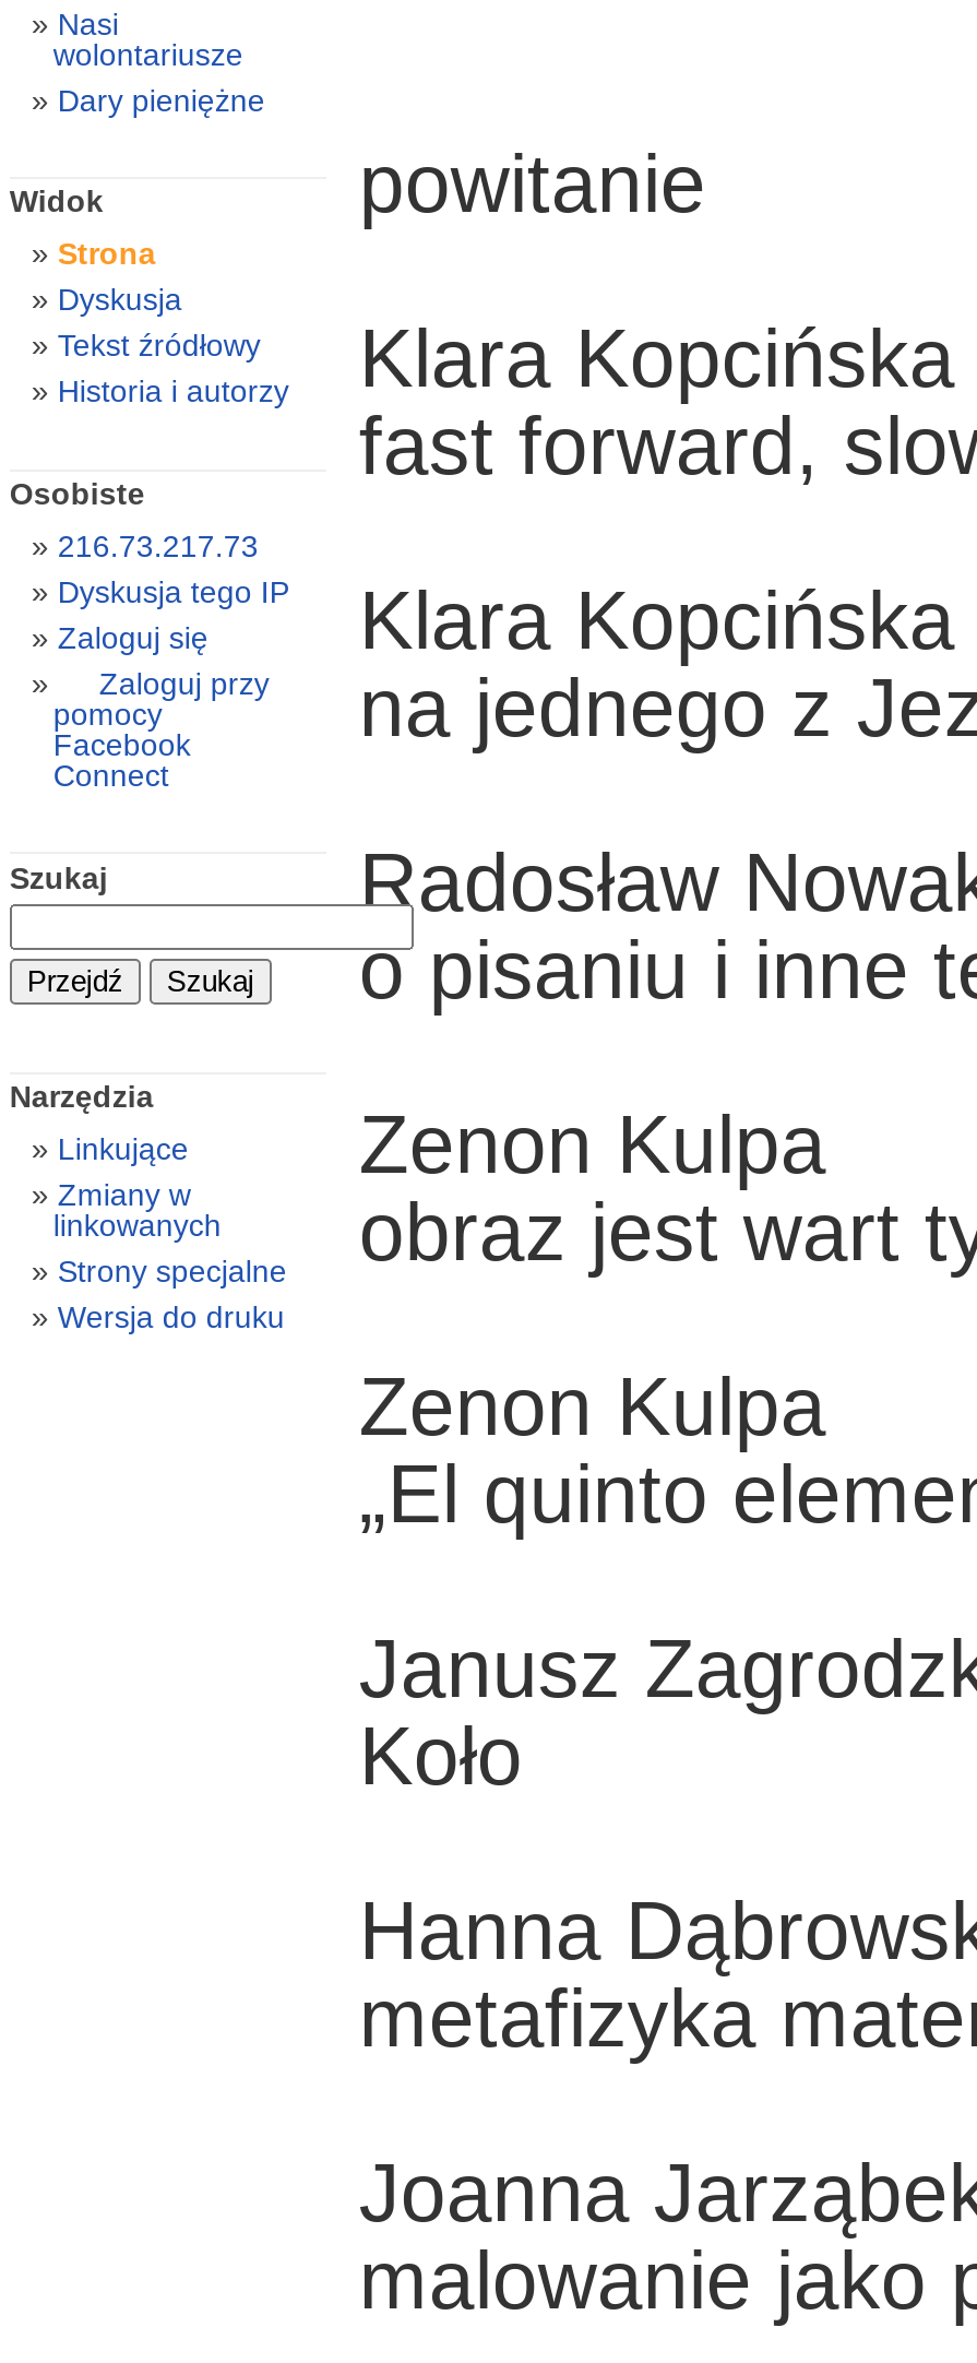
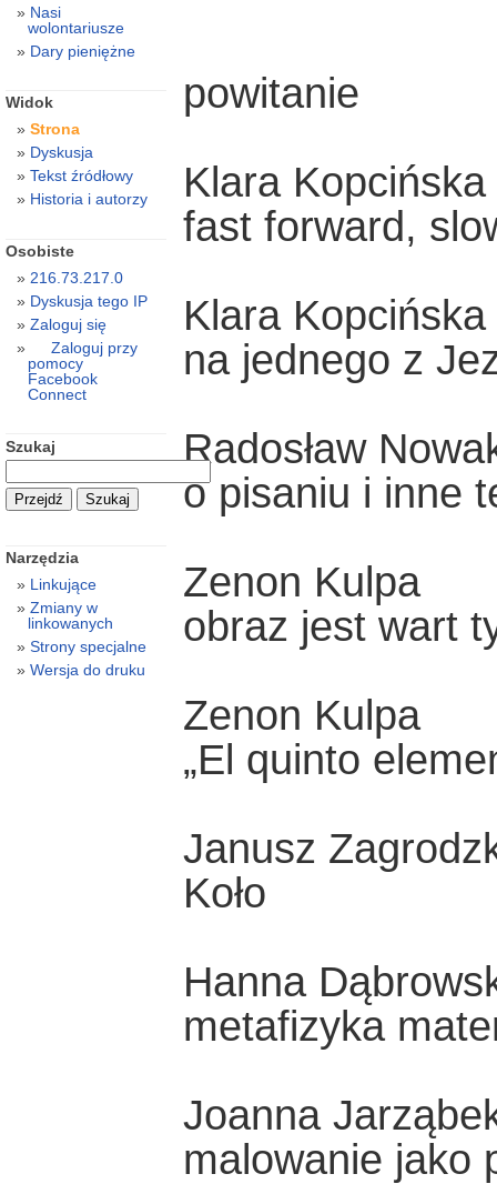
[58,529,258,564] 216.73.217.73 -> [30,269,123,287] 216.73.217.0

